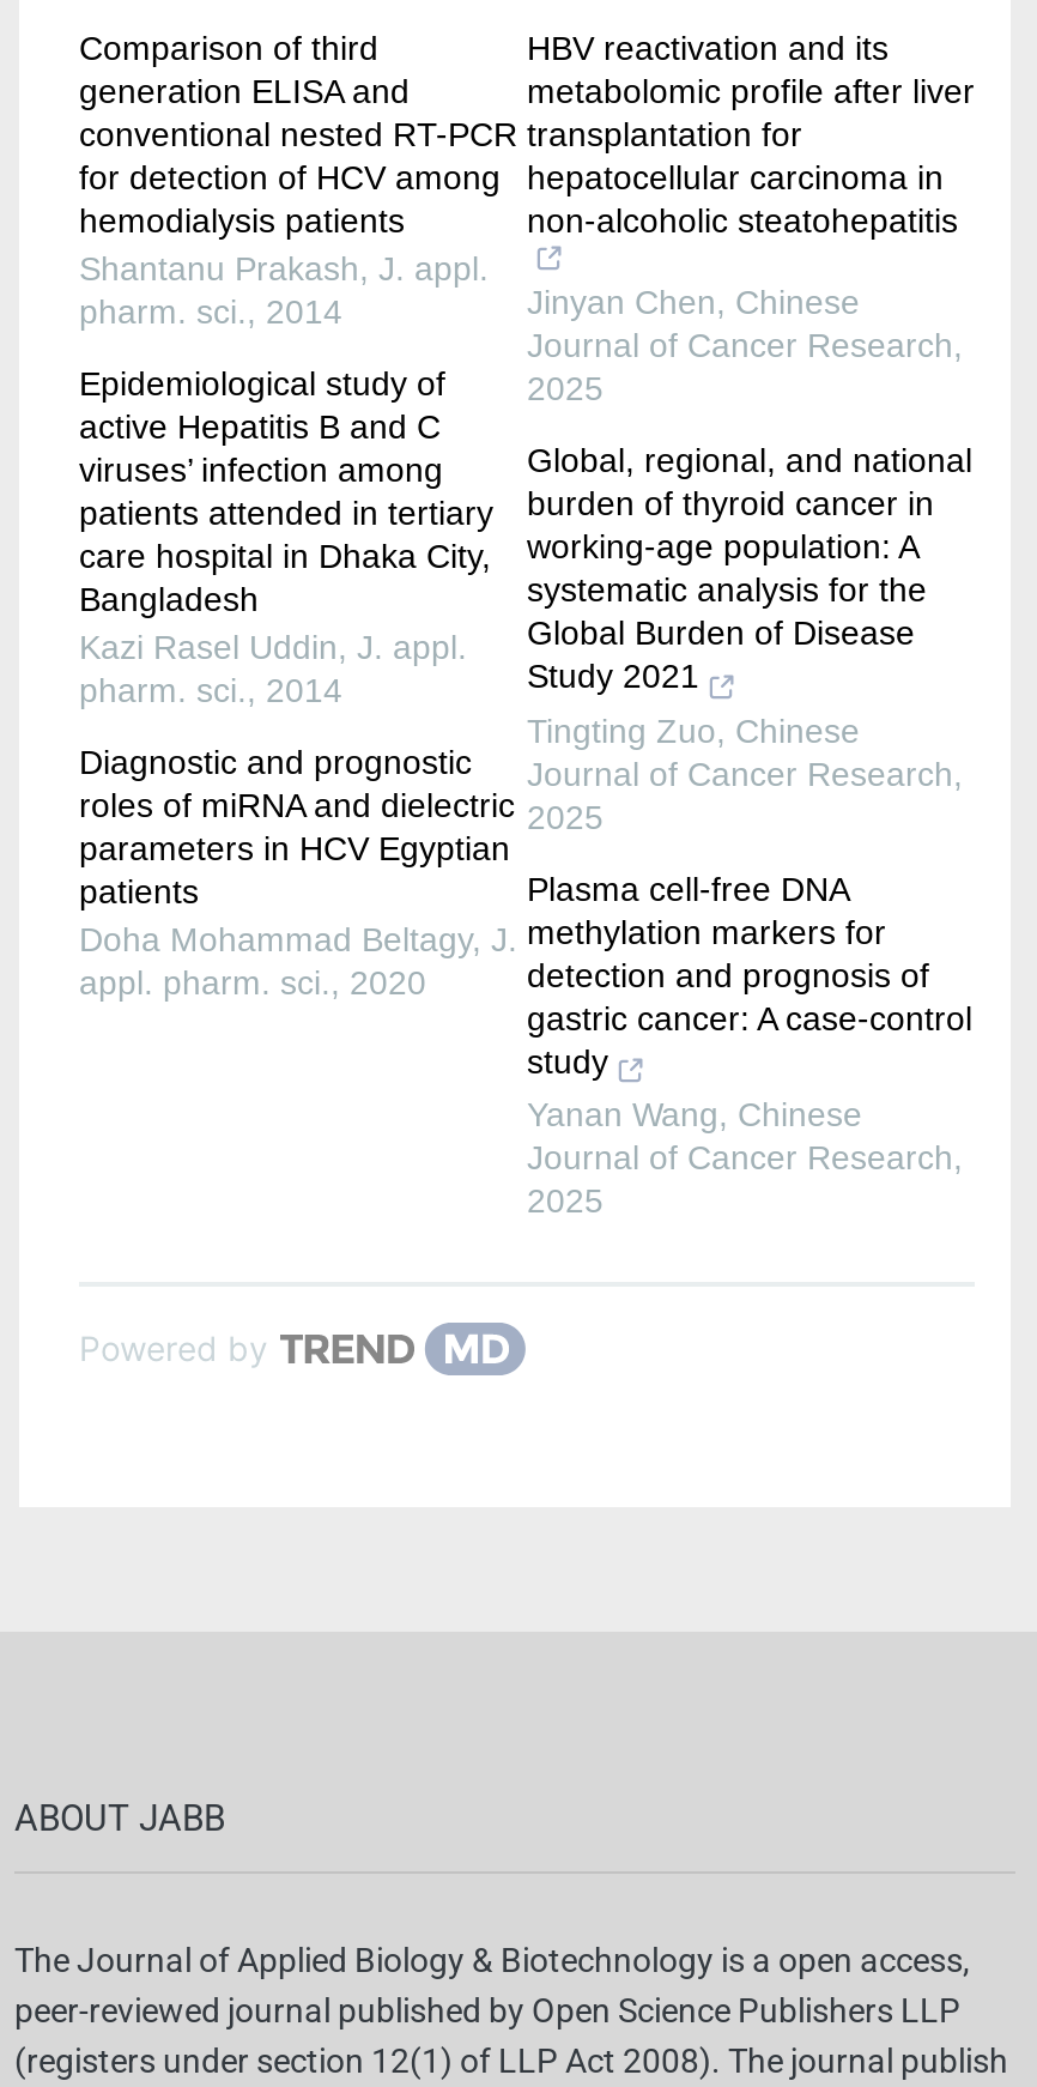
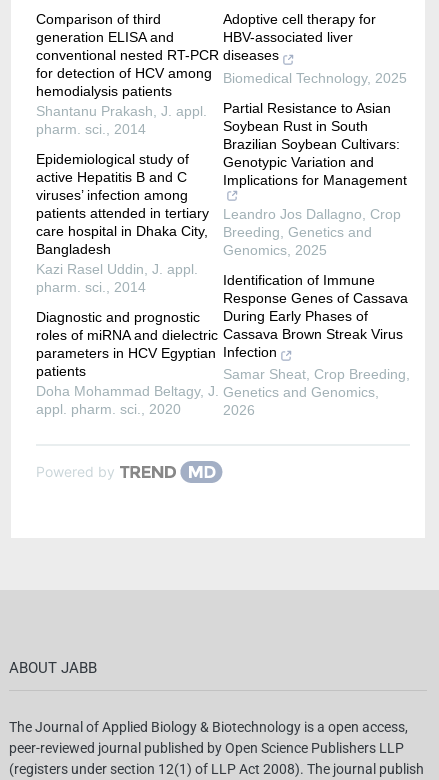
[527,29,975,240] HBV reactivation and its | metabolomic profile after liver | transplantation for | hepatocellular carcinoma in | non-alcoholic steatohepatitis -> [223,11,407,86] Adoptive cell therapy for | HBV-associated liver | diseases | Biomedical Technology, 2025
[527,283,963,408] Jinyan Chen, Chinese | Journal of Cancer Research, | 2025 -> [223,100,407,188] Partial Resistance to Asian | Soybean Rust in South | Brazilian Soybean Cultivars: | Genotypic Variation and | Implications for Management
[527,442,972,835] Global, regional, and national | burden of thyroid cancer in | working-age population: A | systematic analysis for the | Global Burden of Disease | Study 2021 | Tingting Zuo, Chinese | Journal of Cancer Research, | 2025 -> [223,206,401,258] Leandro Jos Dallagno, Crop | Breeding, Genetics and | Genomics, 2025
[527,869,972,1219] Plasma cell-free DNA | methylation markers for | detection and prognosis of | gastric cancer: A case-control | study | Yanan Wang, Chinese | Journal of Cancer Research, | 2025 -> [223,272,410,418] Identification of Immune | Response Genes of Cassava | During Early Phases of | Cassava Brown Streak Virus | Infection | Samar Sheat, Crop Breeding, | Genetics and Genomics, | 2026

